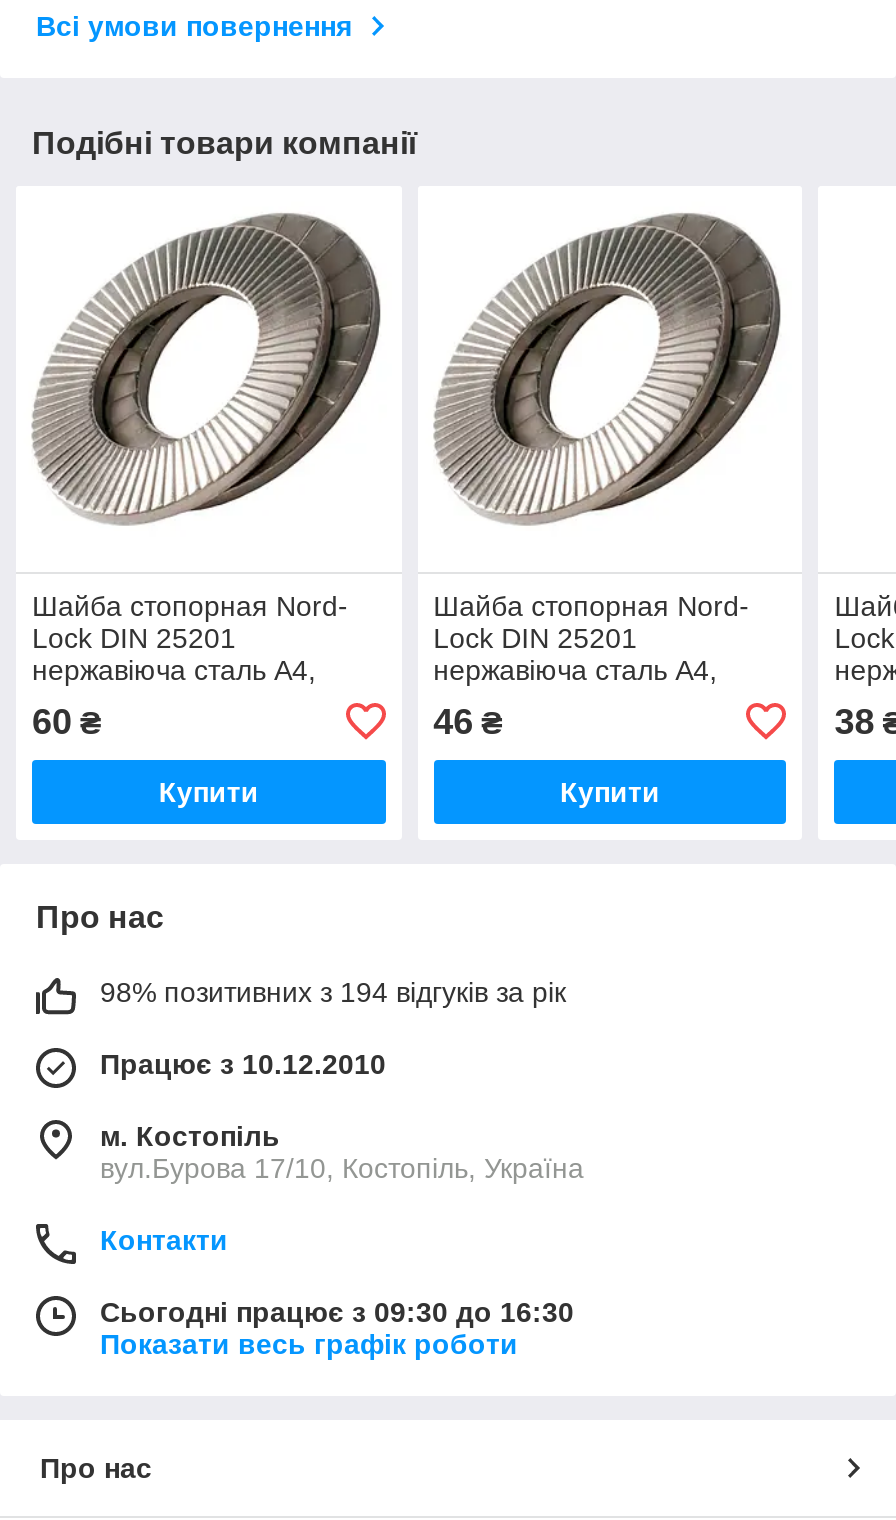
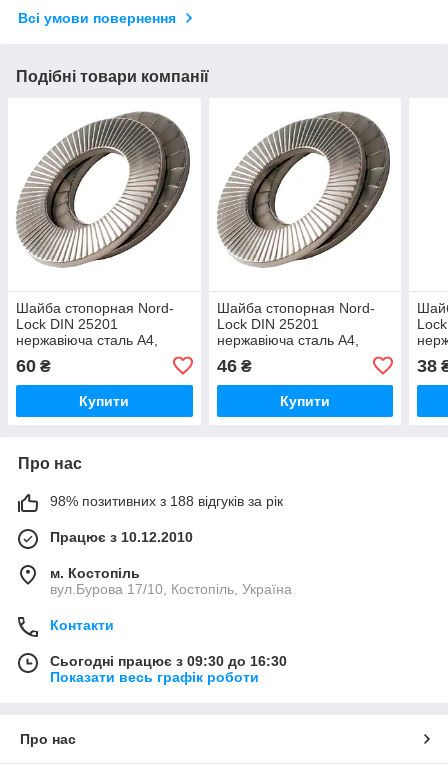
[100,976,566,1008] 98% позитивних з 194 відгуків за рік -> [50,493,283,509] 98% позитивних з 188 відгуків за рік

